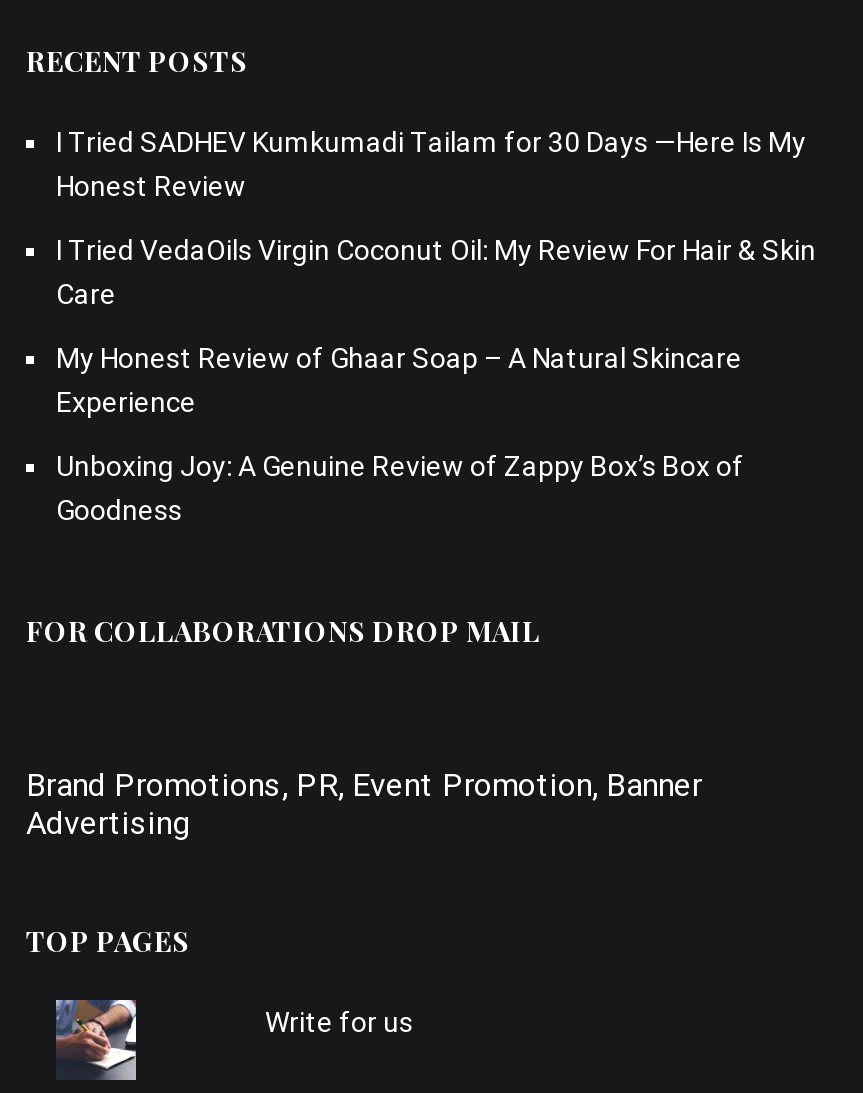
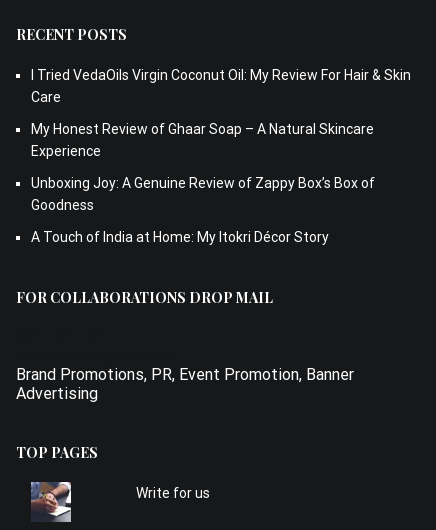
[56,126,806,202] I Tried SADHEV Kumkumadi Tailam for 30 Days —Here Is My | Honest Review -> none
moved [56,234,816,526] -> [31,67,411,213]: I Tried VedaOils Virgin Coconut Oil: My Review For Hair & Skin | Care | My Honest Review of Ghaar Soap – A Natural Skincare | Experience | Unboxing Joy: A Genuine Review of Zappy Box’s Box of | Goodness
none -> [31,229,329,245] A Touch of India at Home: My Itokri Décor Story

